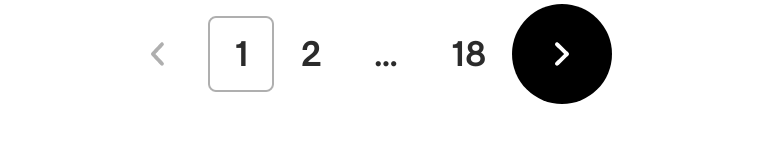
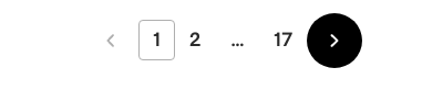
[451,33,485,73] 18 -> [273,29,292,51] 17

